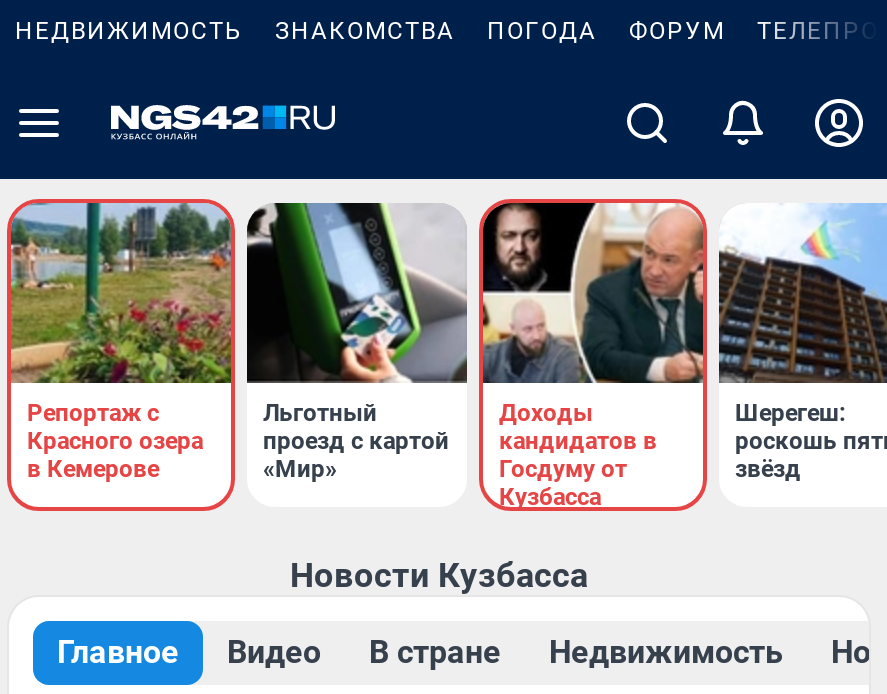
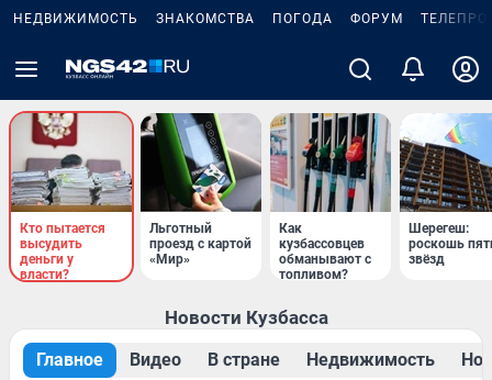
[9,201,233,483] [image] | Репортаж с | Красного озера | в Кемерове -> [11,112,132,282] [image] | Кто пытается | высудить | деньги у | власти?
[477,197,709,513] [image] | Доходы | кандидатов в | Госдуму от | Кузбасса -> [268,111,393,282] [image] | Как | кузбассовцев | обманывают с | топливом?

